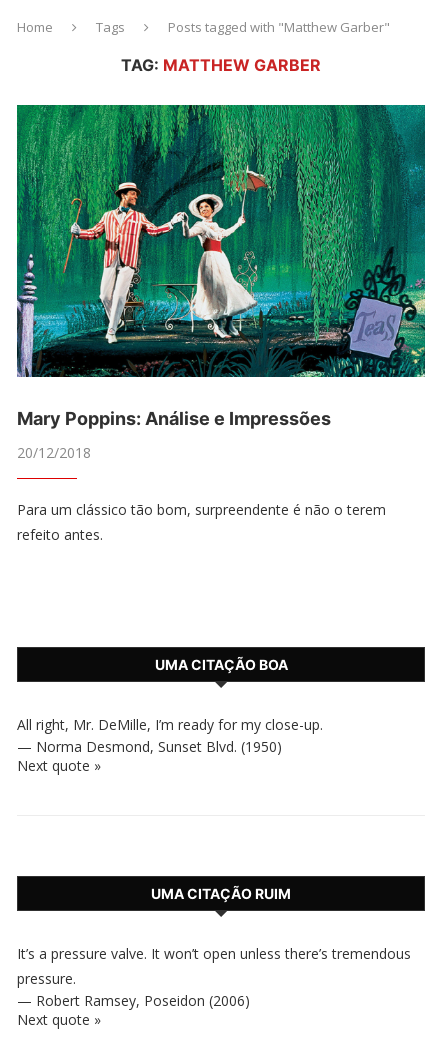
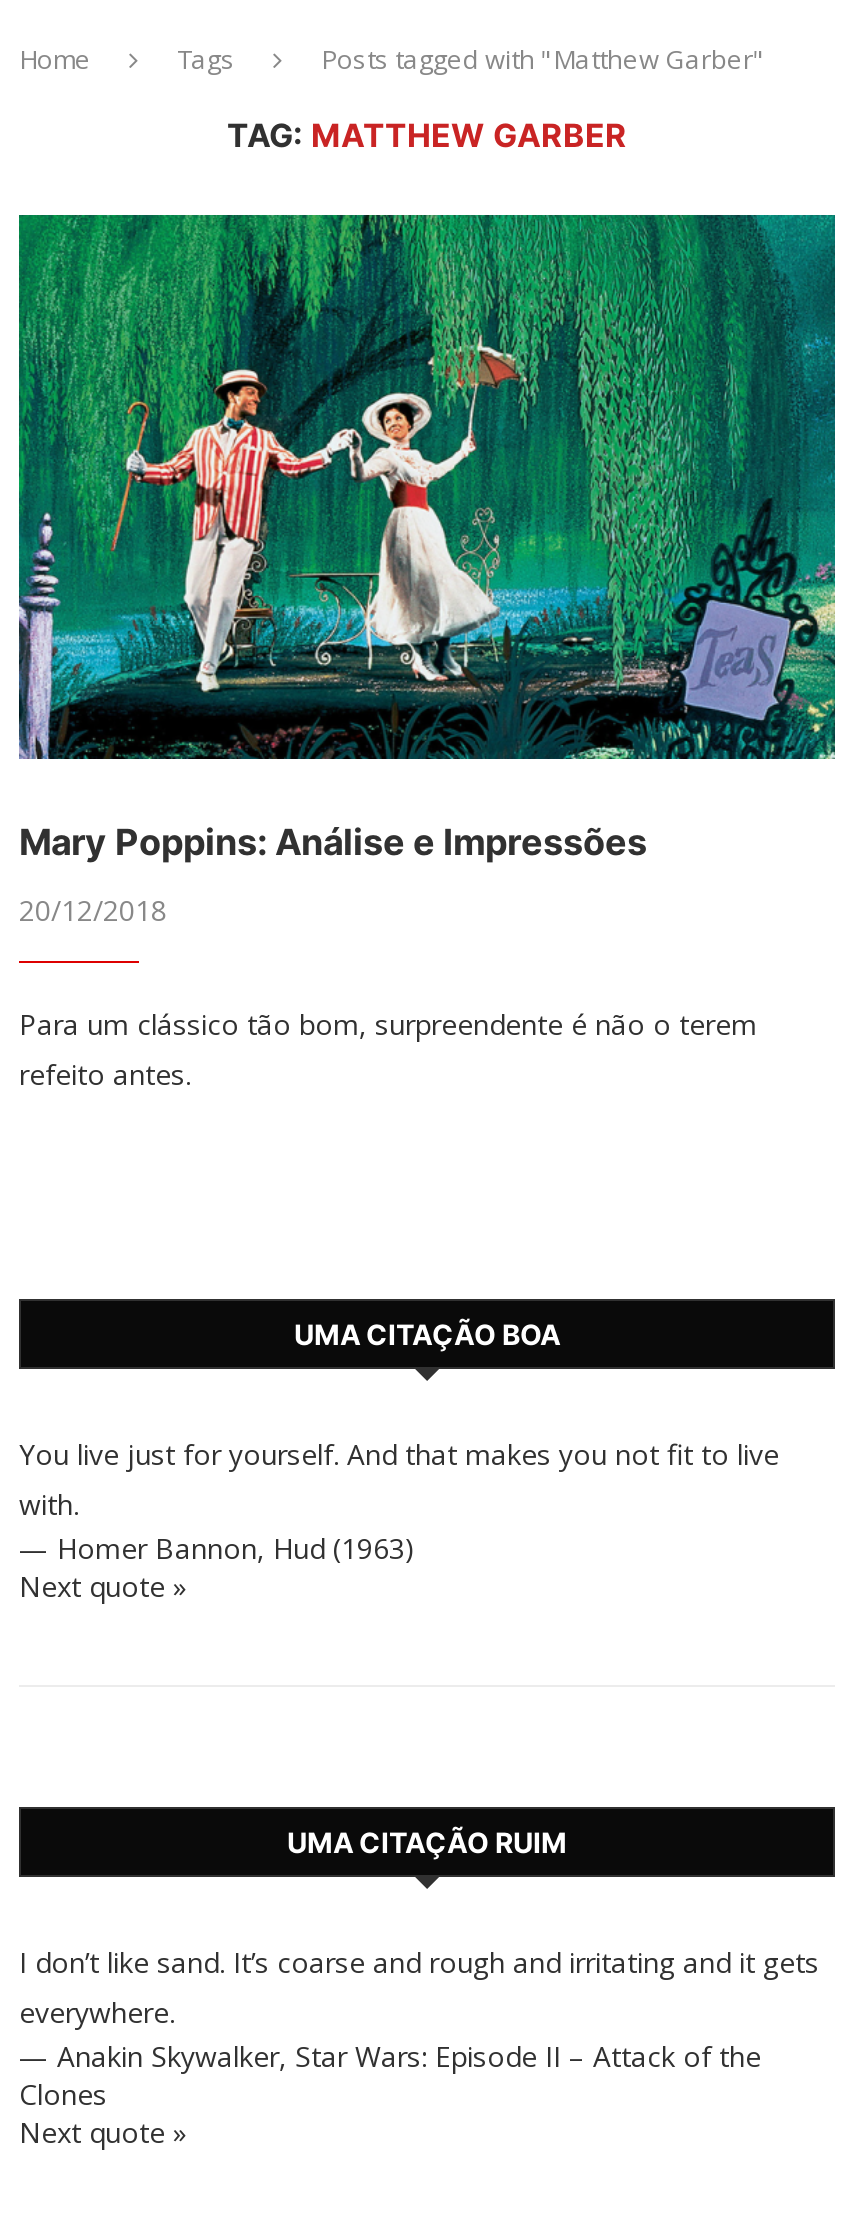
[17,715,323,756] All right, Mr. DeMille, I’m ready for my close-up. | — Norma Desmond, Sunset Blvd. (1950) -> [19,1435,779,1567] You live just for yourself. And that makes you not fit to live | with. | — Homer Bannon, Hud (1963)
[17,944,411,1010] It’s a pressure valve. It won’t open unless there’s tremendous | pressure. | — Robert Ramsey, Poseidon (2006) -> [19,1943,819,2113] I don’t like sand. It’s coarse and rough and irritating and it gets | everywhere. | — Anakin Skywalker, Star Wars: Episode II – Attack of the | Clones

